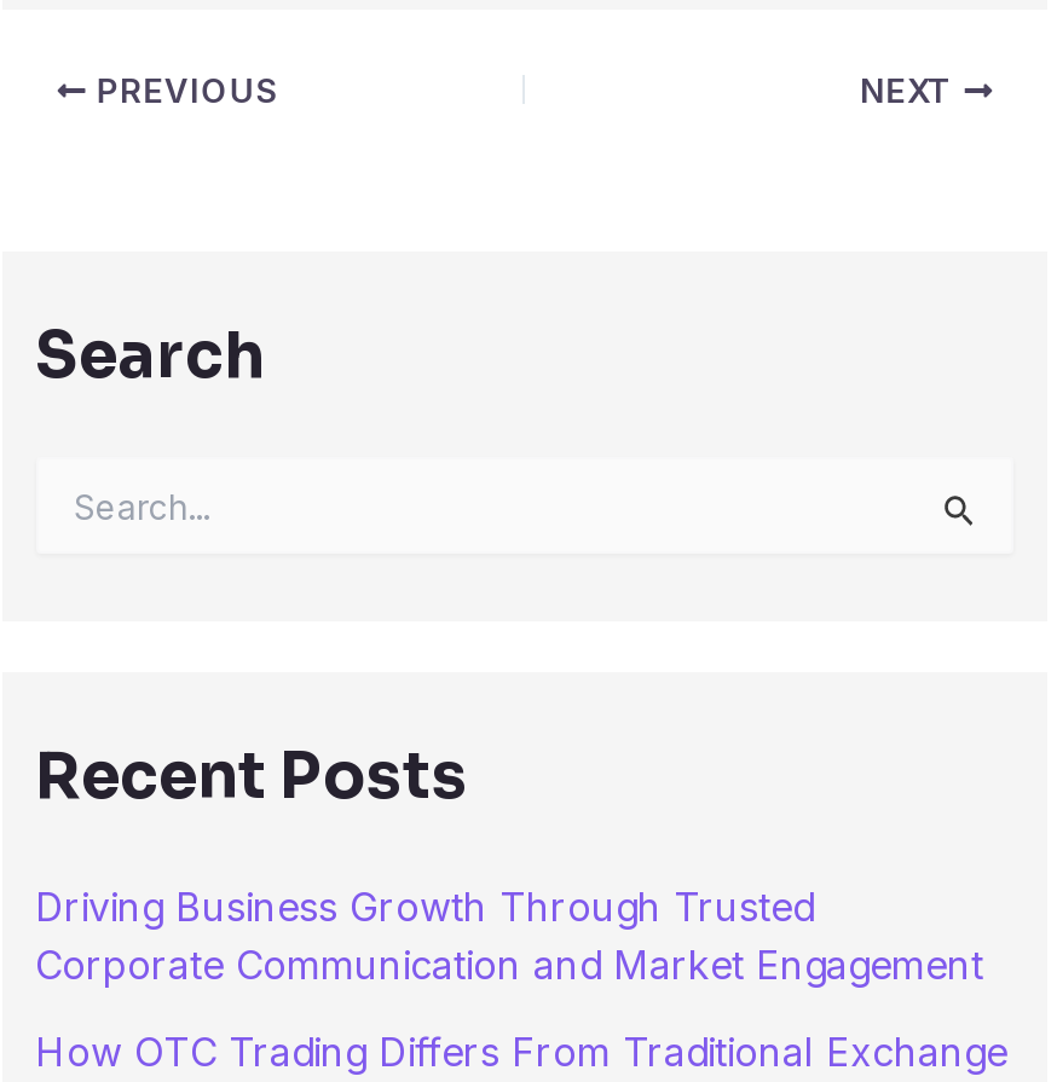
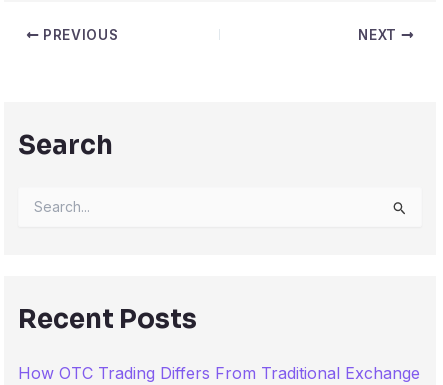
[35,884,983,990] Driving Business Growth Through Trusted | Corporate Communication and Market Engagement -> none

